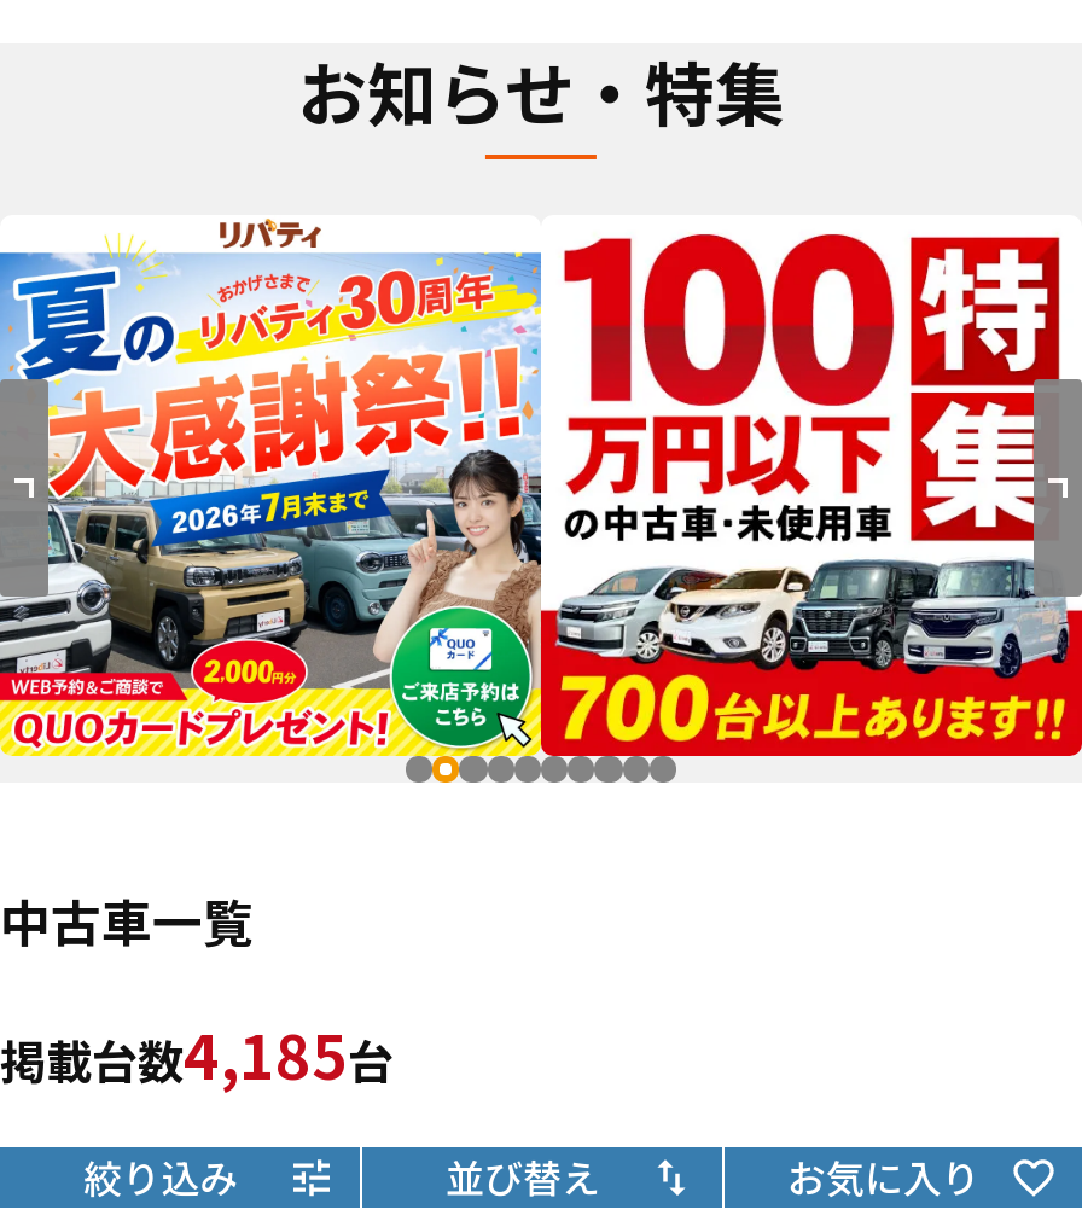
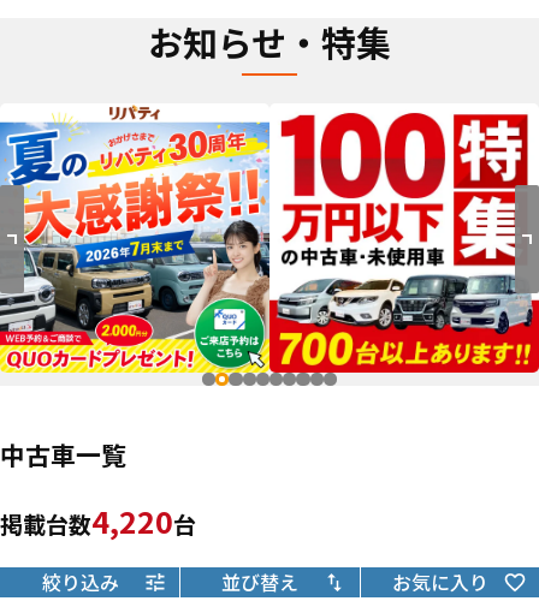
[0,1009,394,1096] 掲載台数4,185台 -> [0,499,196,542] 掲載台数4,220台

